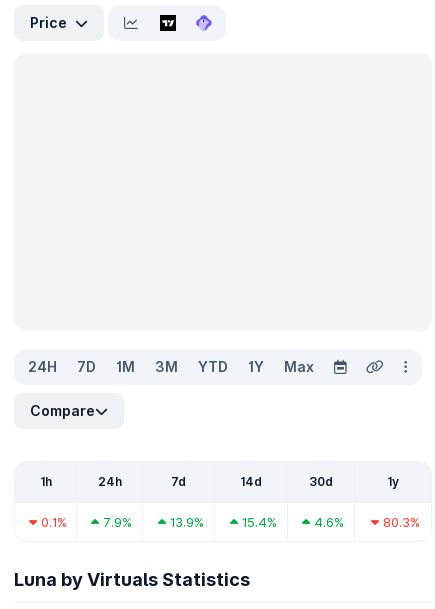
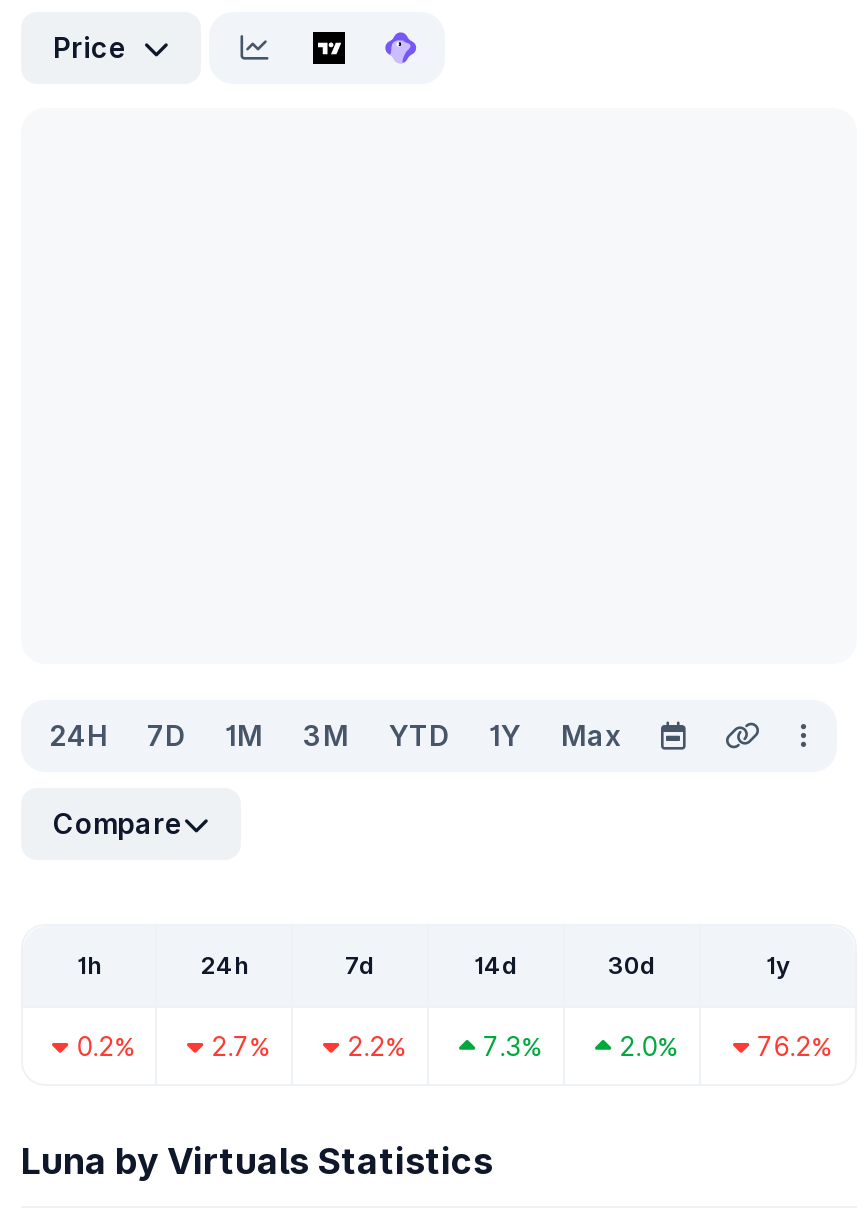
[41,514,67,530] 0.1% -> [76,1030,134,1062] 0.2%
[103,514,132,530] 7.9% -> [211,1030,269,1062] 2.7%
[170,514,204,530] 13.9% -> [347,1030,405,1062] 2.2%
[242,514,277,530] 15.4% -> [483,1030,541,1062] 7.3%
[314,514,344,530] 4.6% -> [619,1030,677,1062] 2.0%
[383,514,420,530] 80.3% -> [757,1030,831,1062] 76.2%

